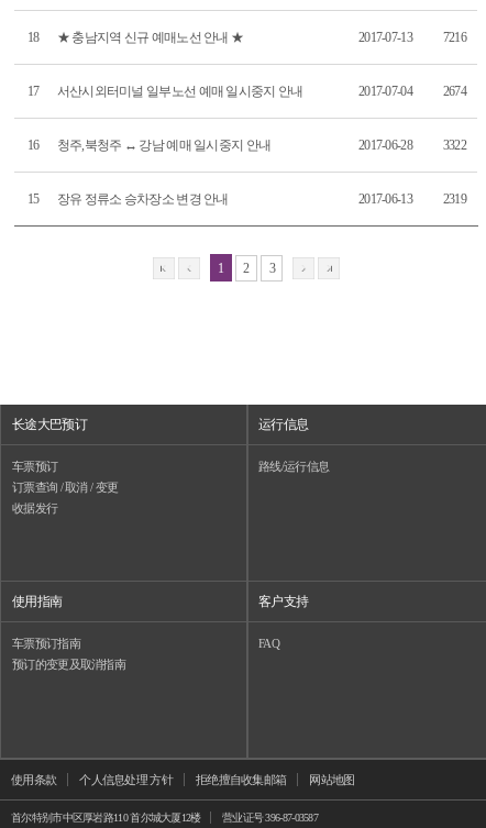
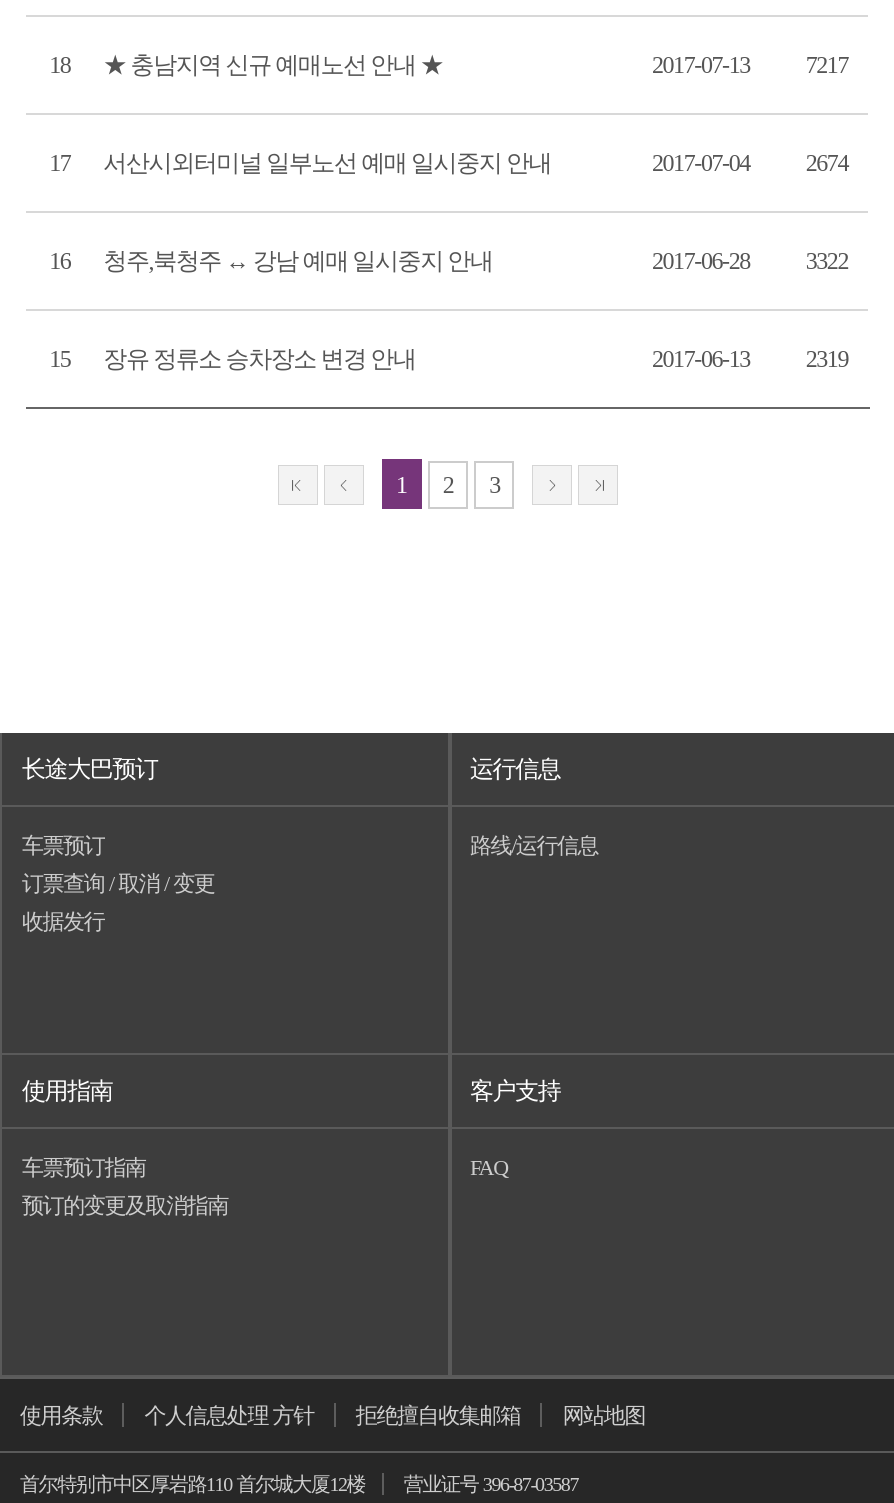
[358,30,466,45] 2017-07-13 7216 -> [652,51,848,79] 2017-07-13 7217

